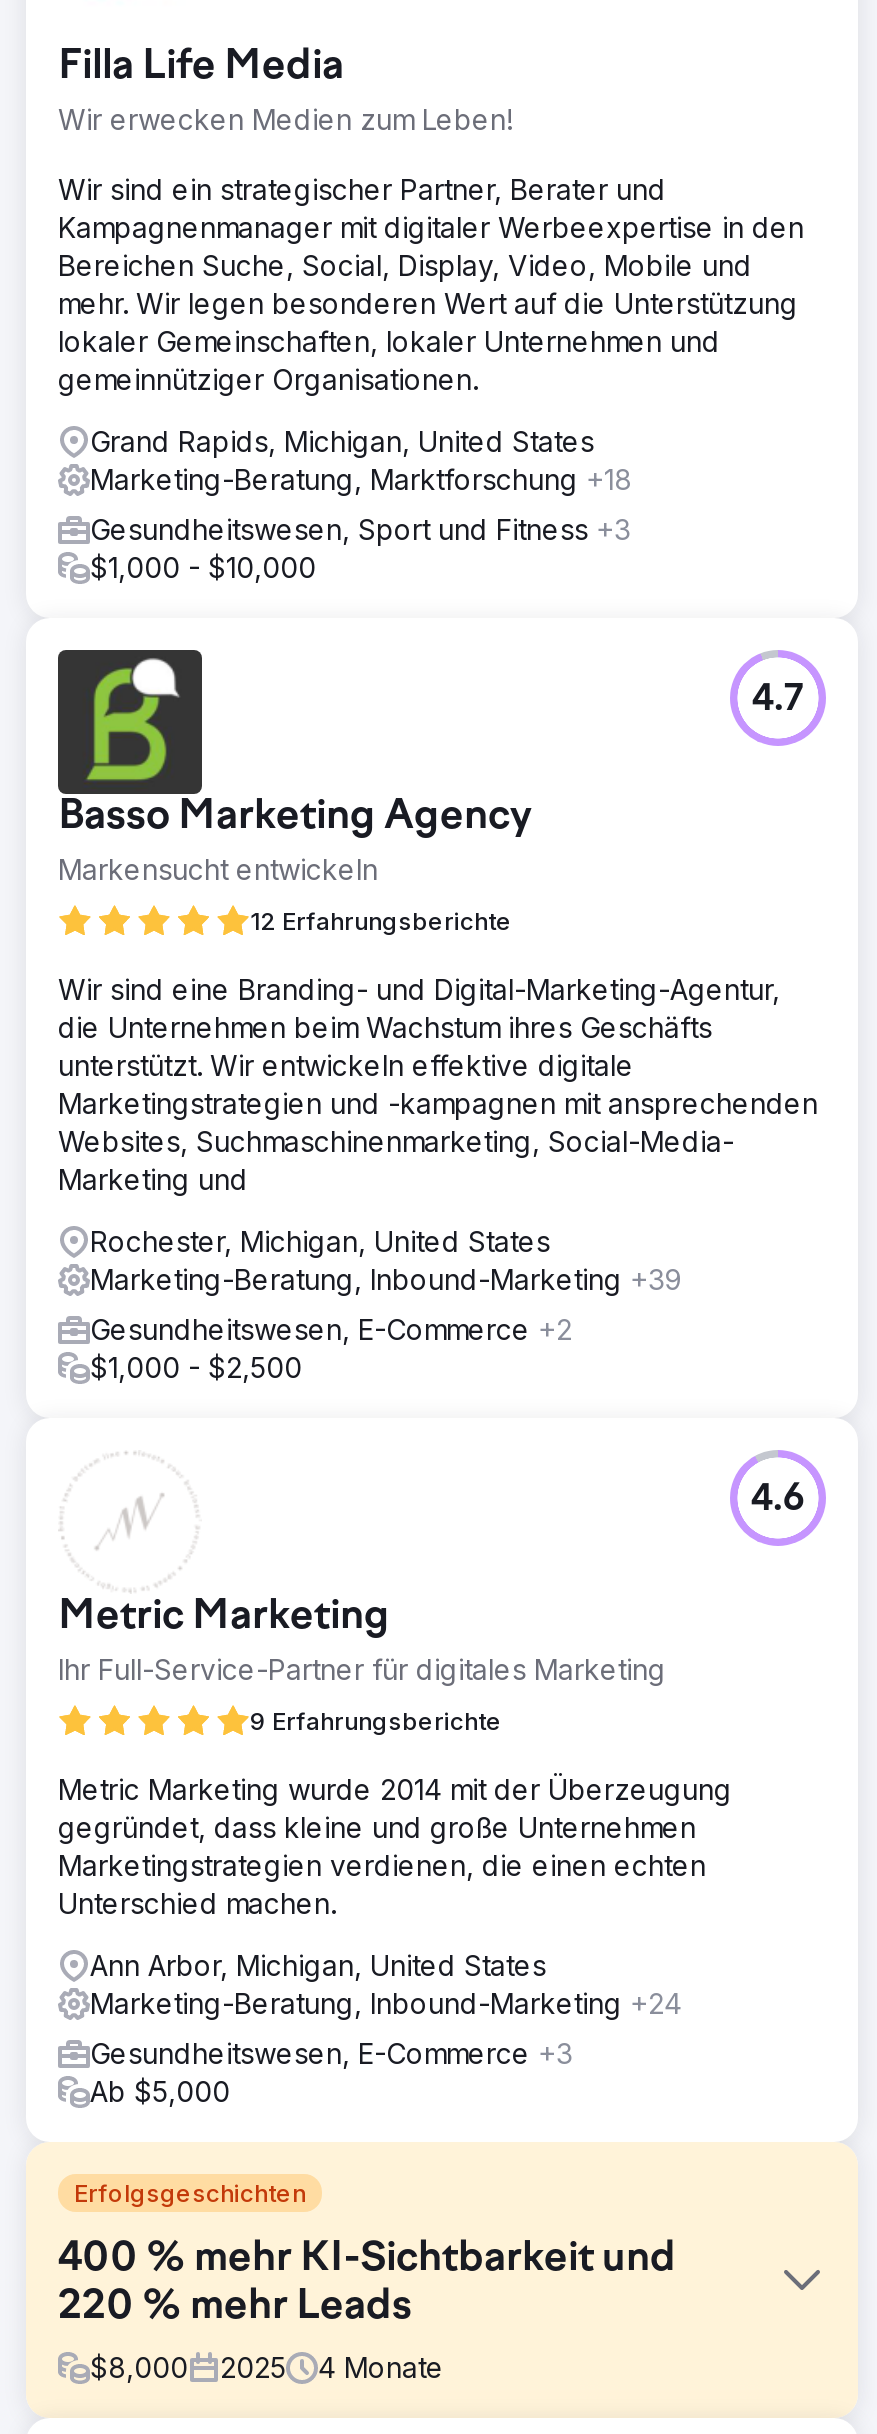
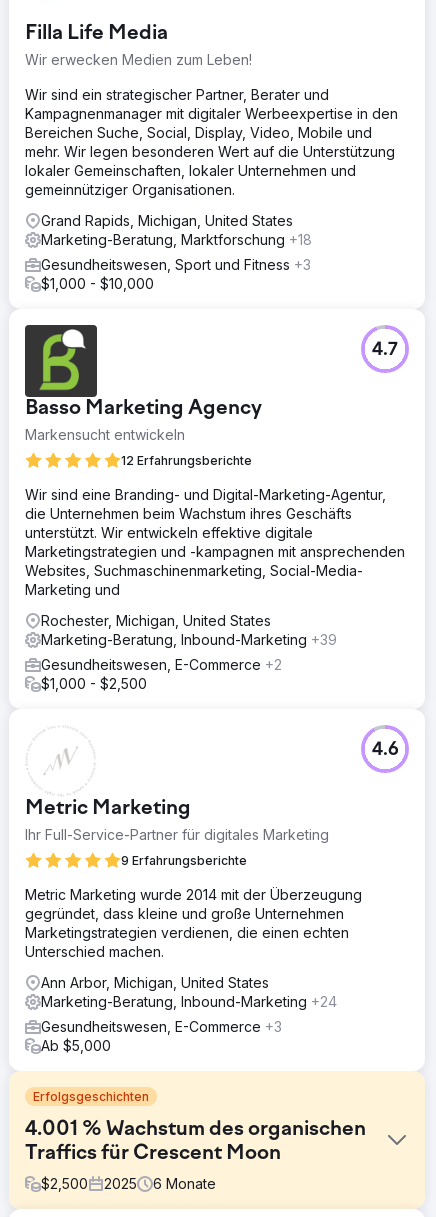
[58,2238,676,2330] 400 % mehr KI-Sichtbarkeit und | 220 % mehr Leads -> [25,1119,366,1165] 4.001 % Wachstum des organischen | Traffics für Crescent Moon
[90,2350,188,2384] $8,000 -> [41,1175,88,1192] $2,500
[318,2350,444,2384] 4 Monate -> [153,1175,216,1192] 6 Monate

